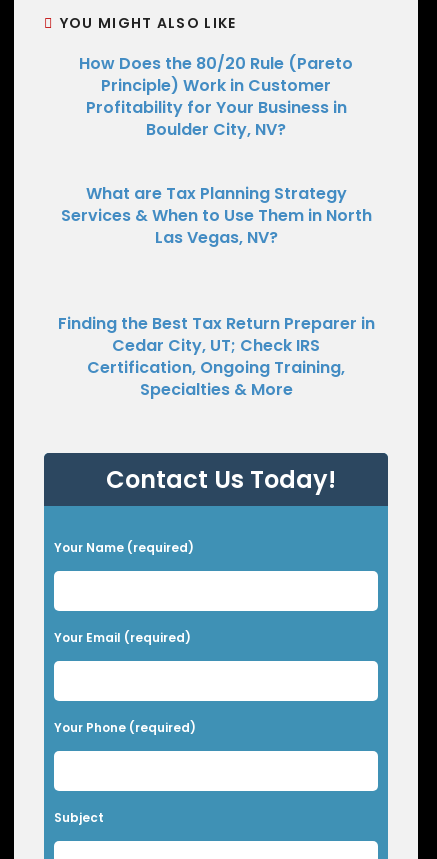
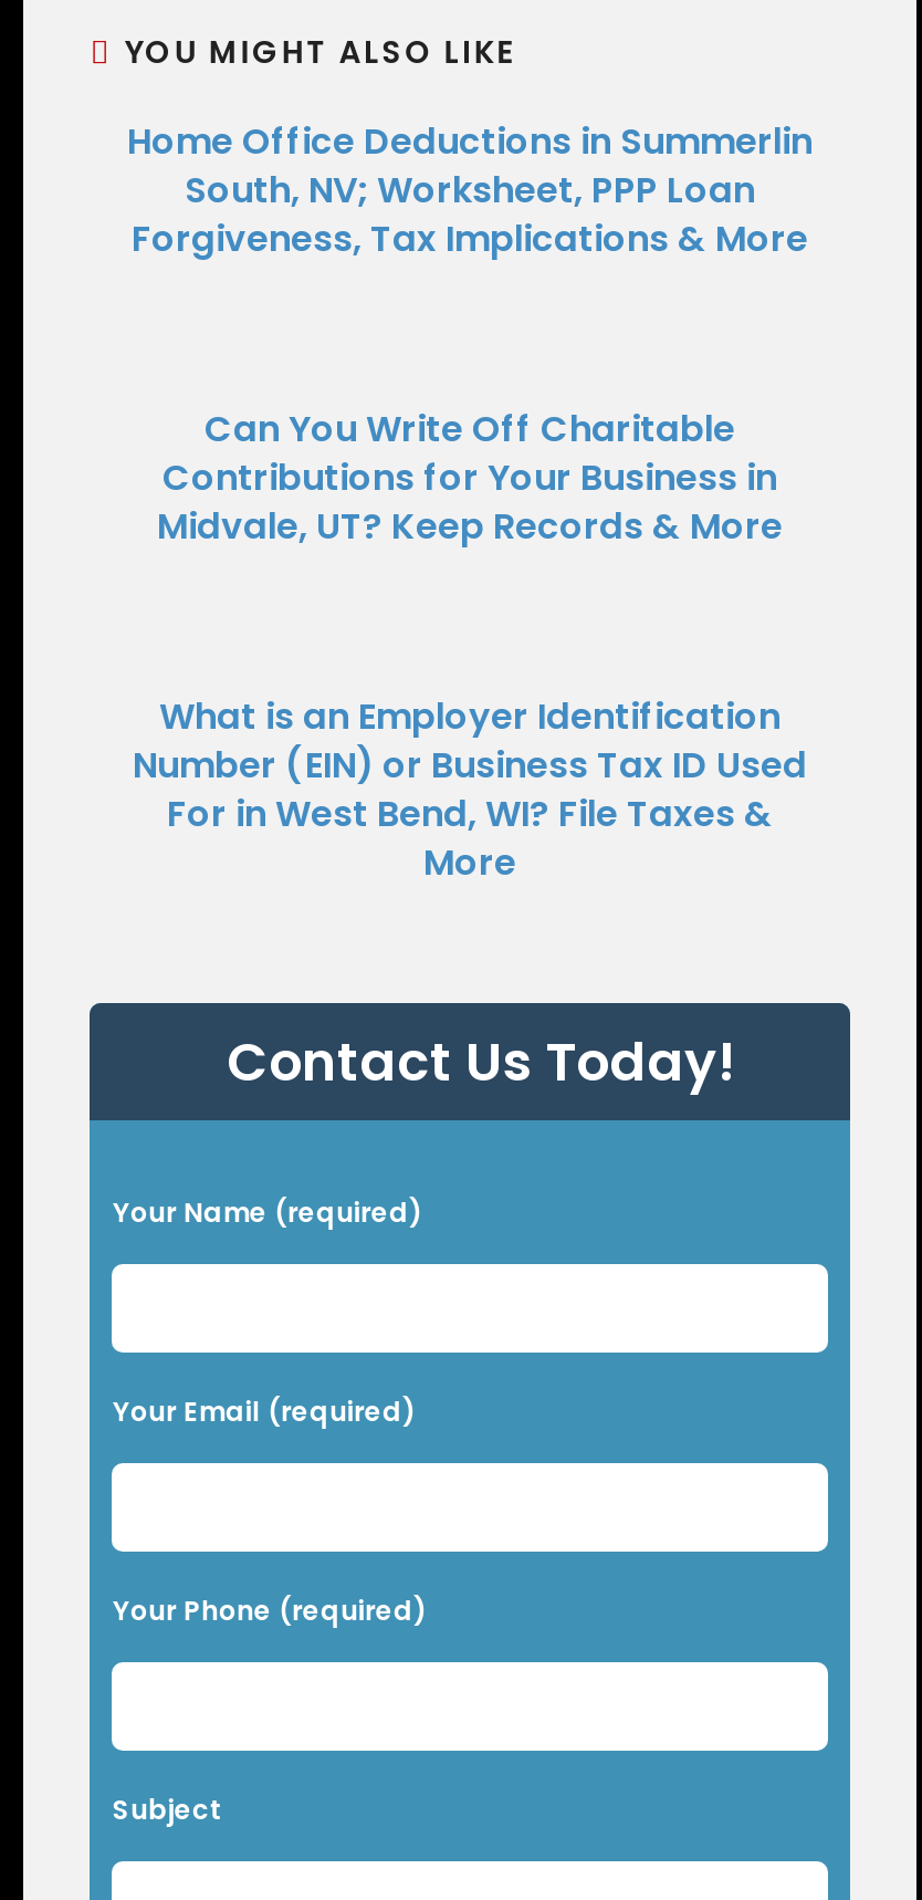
[79,52,353,141] How Does the 80/20 Rule (Pareto | Principle) Work in Customer | Profitability for Your Business in | Boulder City, NV? -> [127,115,813,263] Home Office Deductions in Summerlin | South, NV; Worksheet, PPP Loan | Forgiveness, Tax Implications & More
[60,182,371,249] What are Tax Planning Strategy | Services & When to Use Them in North | Las Vegas, NV? -> [157,403,783,551] Can You Write Off Charitable | Contributions for Your Business in | Midvale, UT? Keep Records & More
[57,312,374,401] Finding the Best Tax Return Preparer in | Cedar City, UT; Check IRS | Certification, Ongoing Training, | Specialties & More -> [133,690,807,887] What is an Employer Identification | Number (EIN) or Business Tax ID Used | For in West Bend, WI? File Taxes & | More

